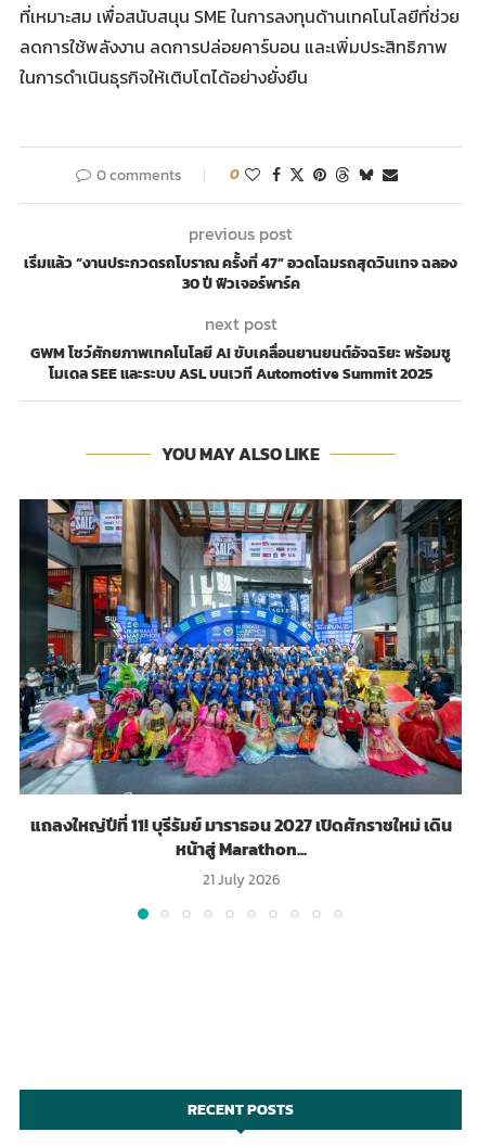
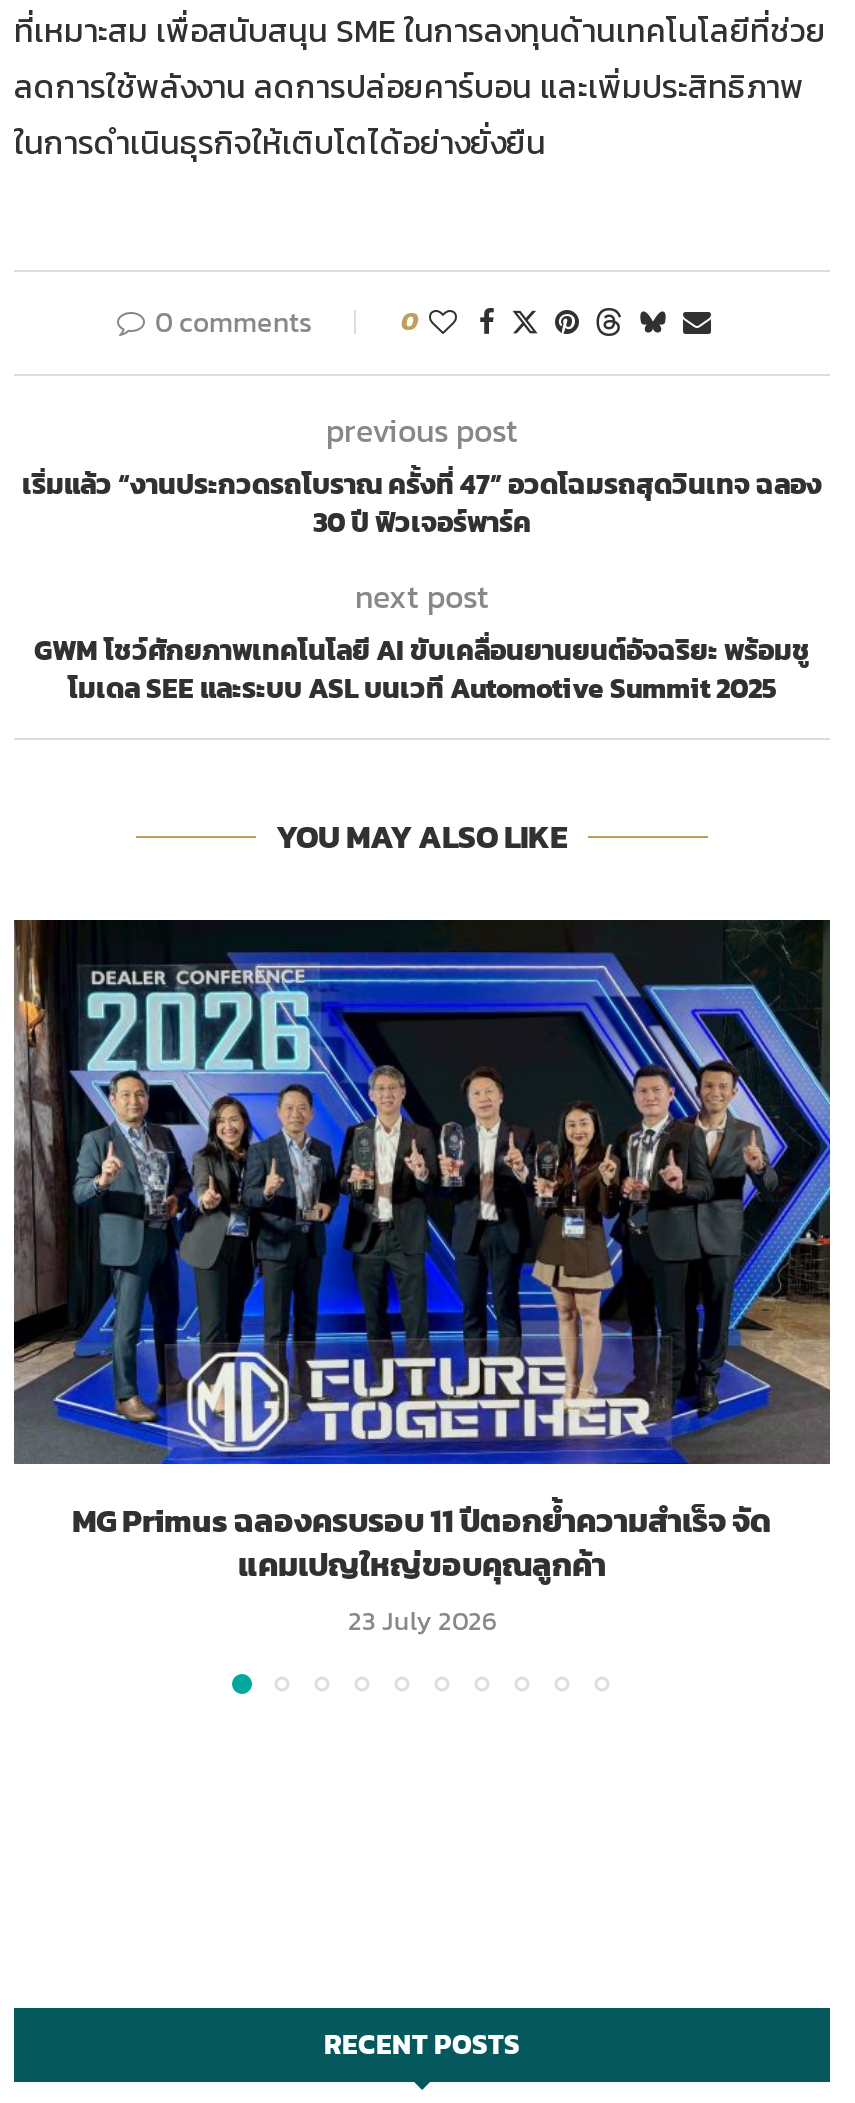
[18,498,463,890] [image] | แถลงใหญ่ปีที่ 11! บุรีรัมย์ มาราธอน 2027 เปิดศักราชใหม่ เดิน | หน้าสู่ Marathon... | 21 July 2026 -> [12,918,832,1641] [image] | MG Primus ฉลองครบรอบ 11 ปีตอกย้ำความสำเร็จ จัด | แคมเปญใหญ่ขอบคุณลูกค้า | 23 July 2026

